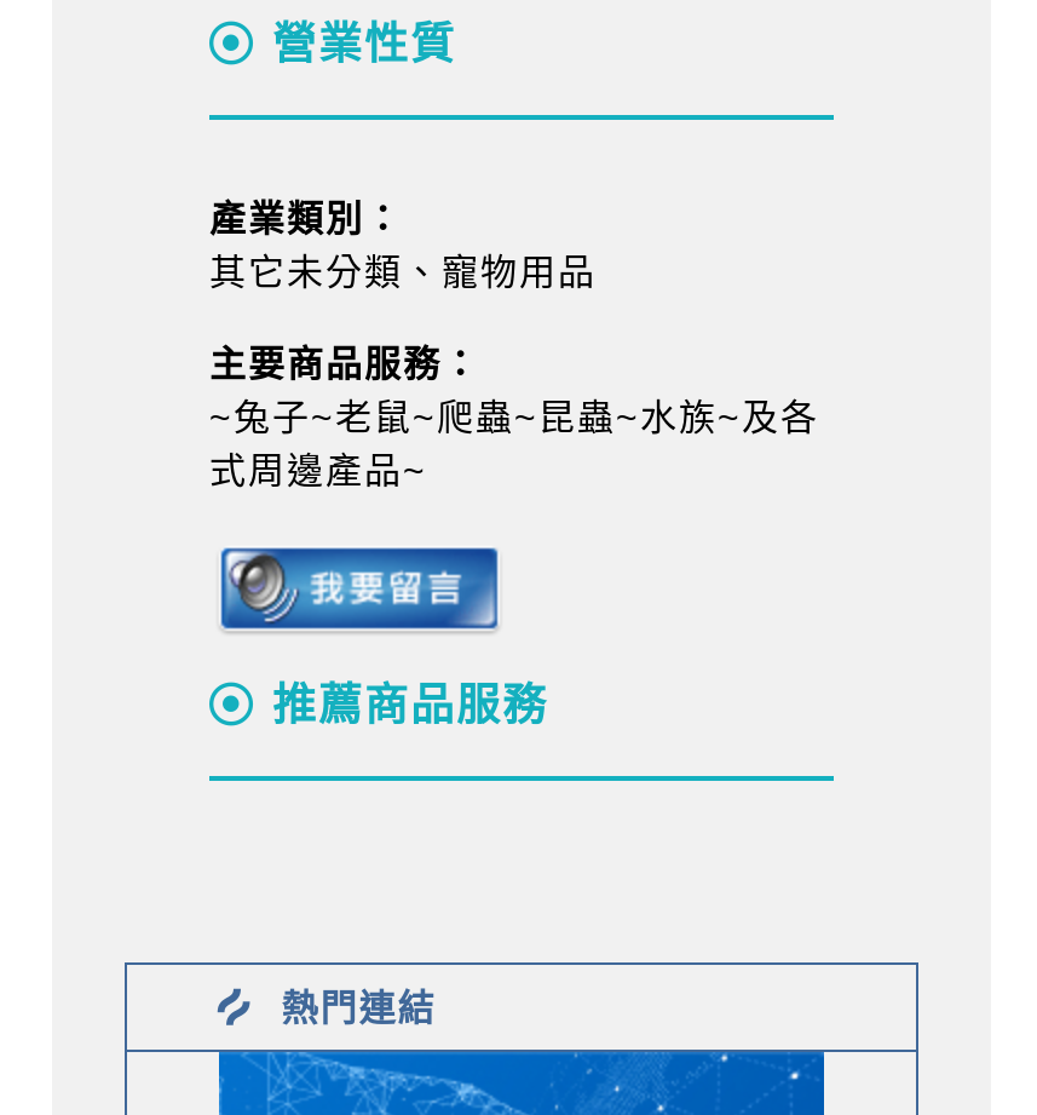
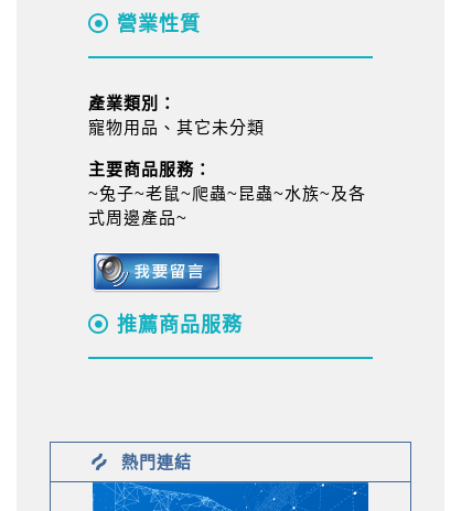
[209,251,597,292] 其它未分類、寵物用品 -> [88,118,265,137] 寵物用品、其它未分類

